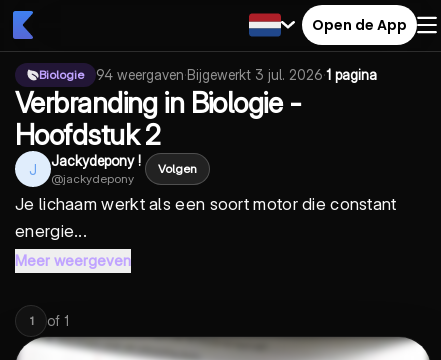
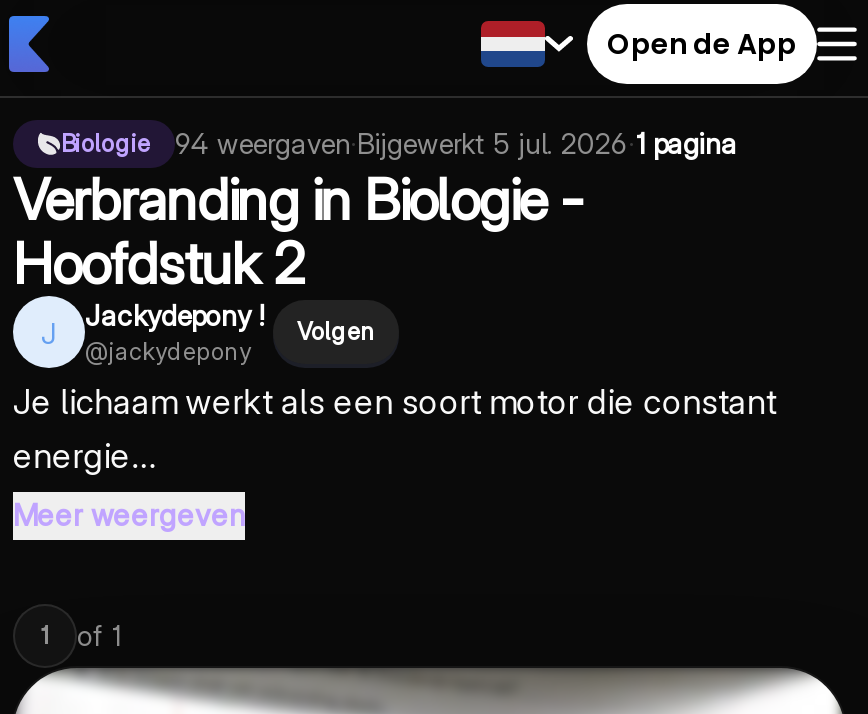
[96,66,377,83] 94 weergaven · Bijgewerkt 3 jul. 2026 · 1 pagina -> [175,126,737,160] 94 weergaven · Bijgewerkt 5 jul. 2026 · 1 pagina

